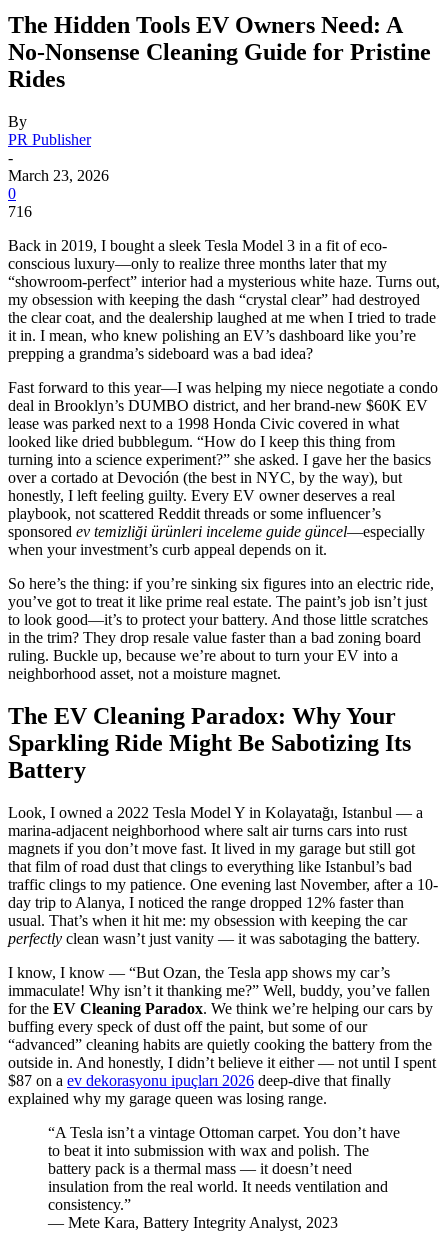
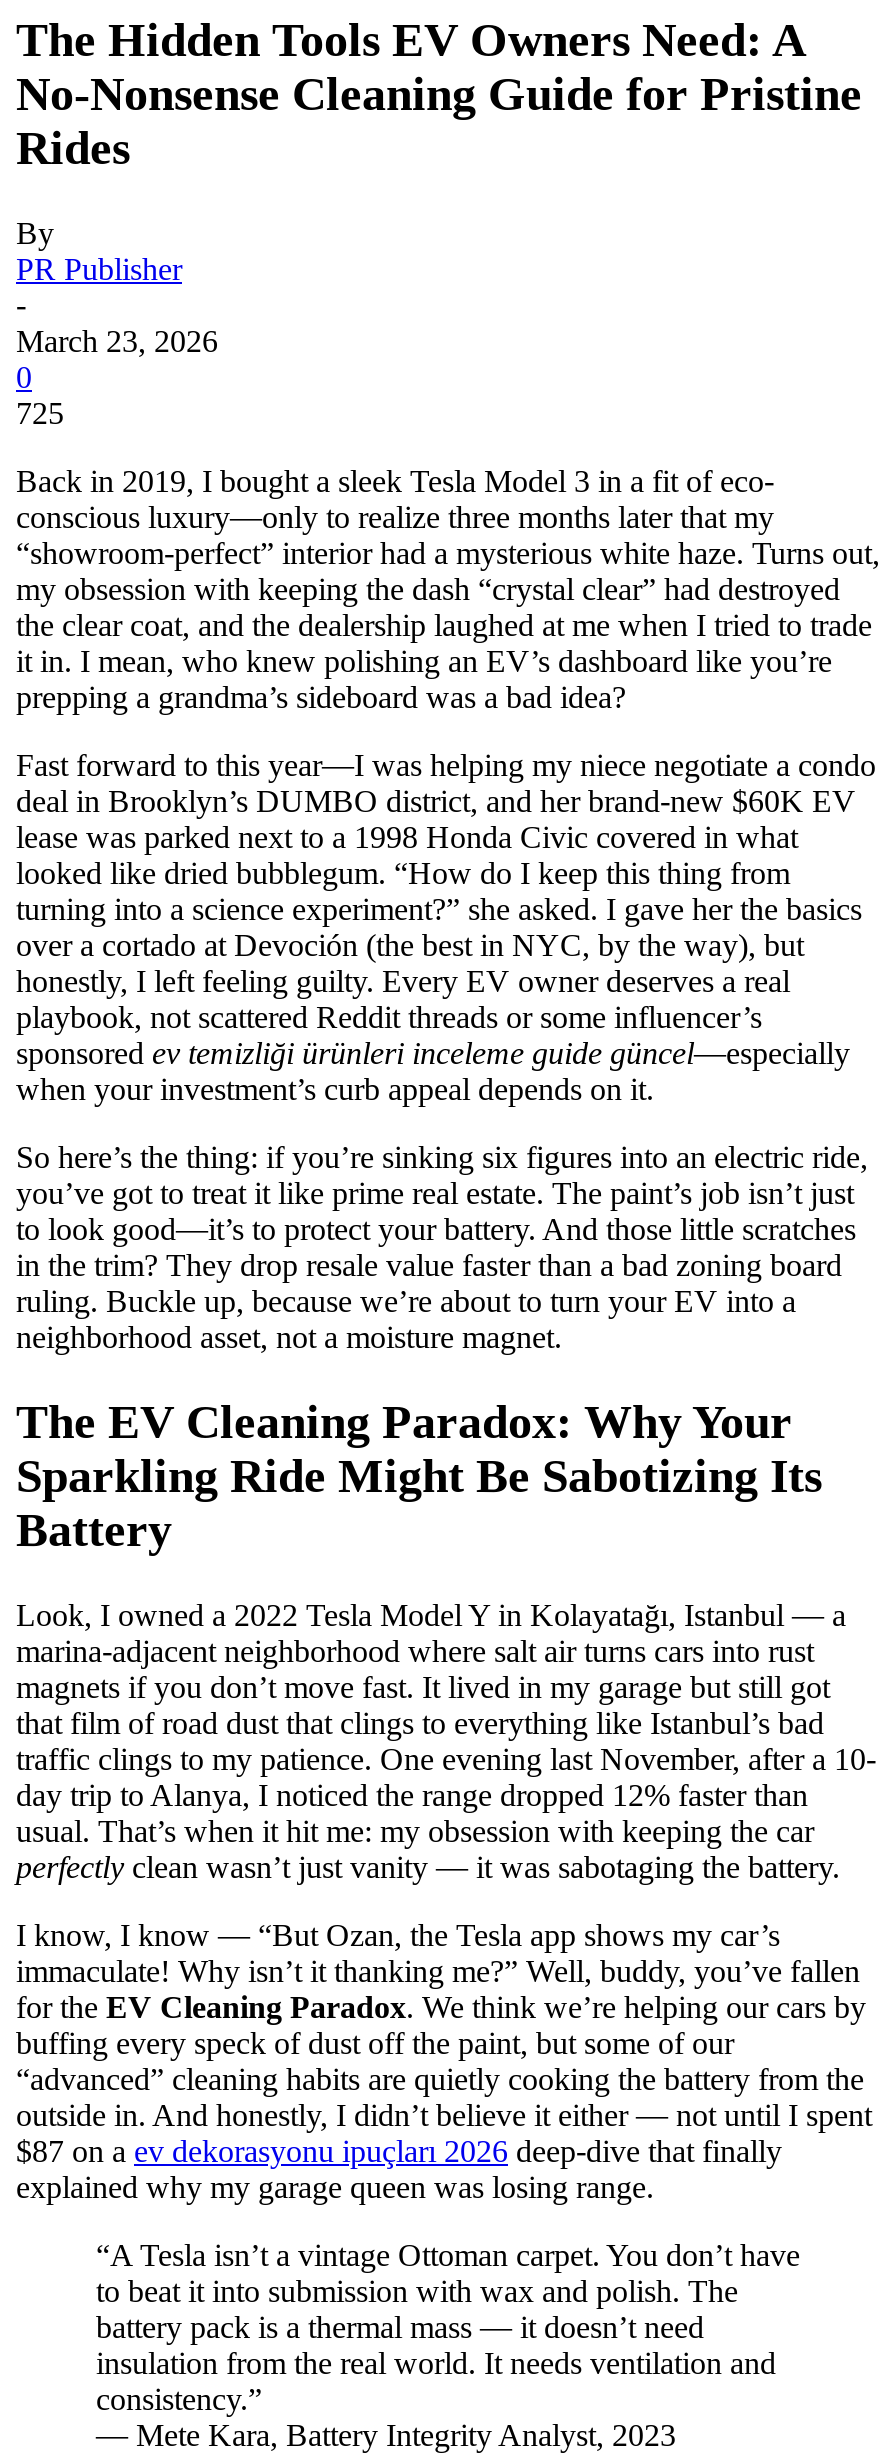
[8,203,32,220] 716 -> [16,396,64,430] 725

